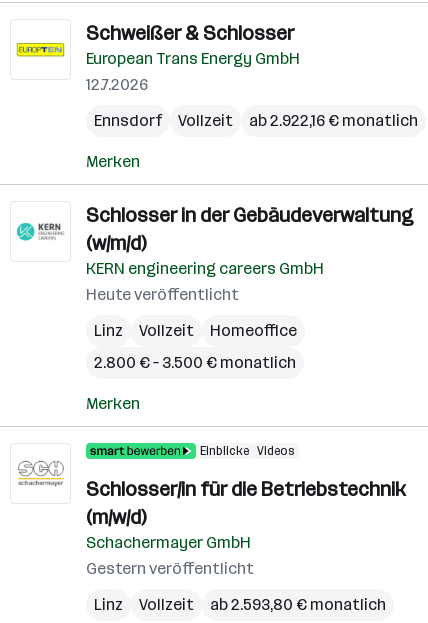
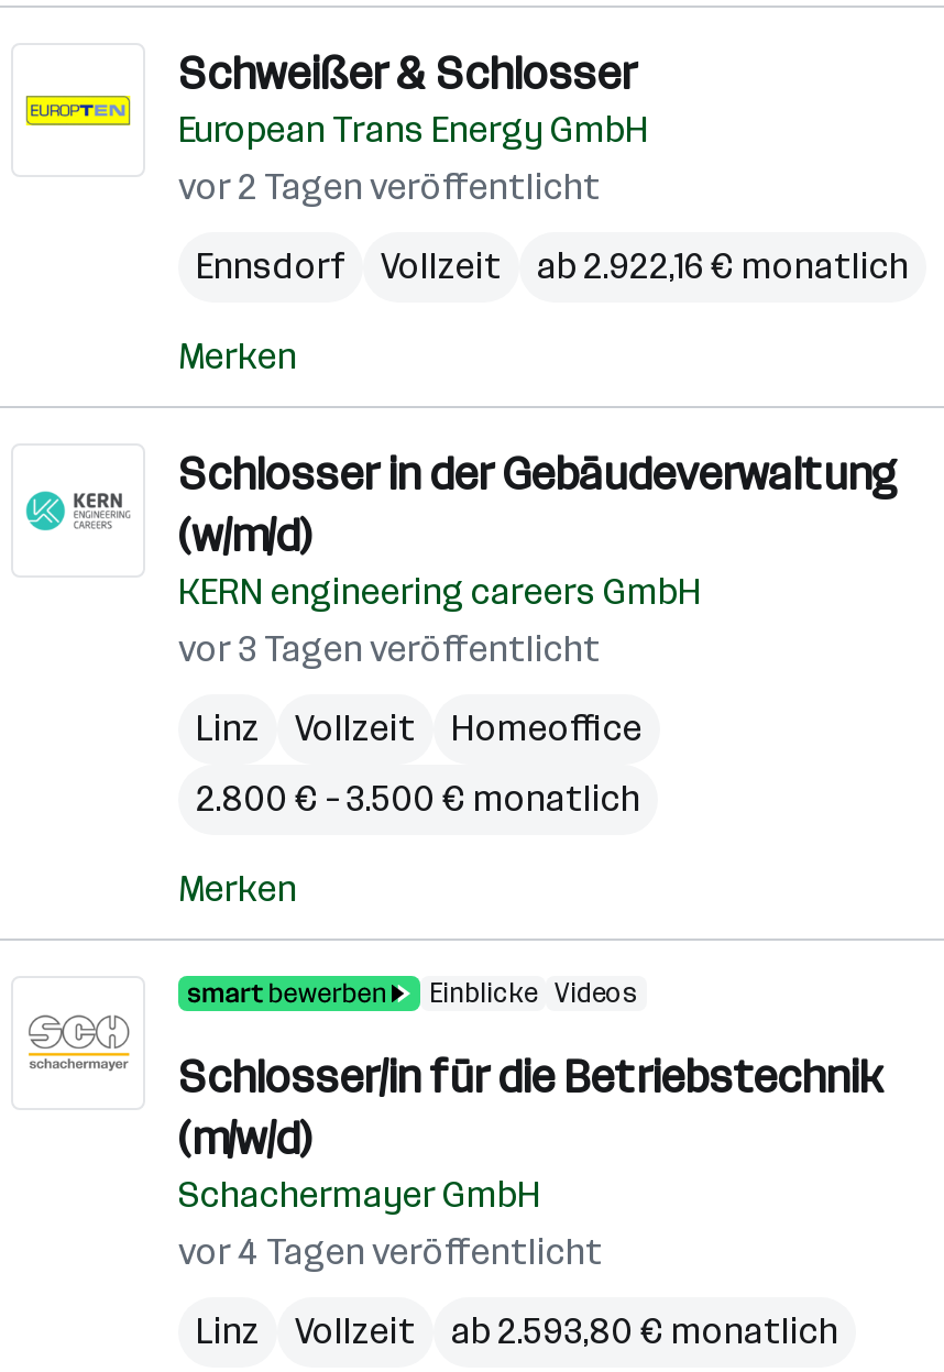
[86,75,148,94] 12.7.2026 -> [178,166,601,208] vor 2 Tagen veröffentlicht
[86,285,239,304] Heute veröffentlicht -> [178,628,601,670] vor 3 Tagen veröffentlicht
[86,559,254,578] Gestern veröffentlicht -> [178,1231,603,1273] vor 4 Tagen veröffentlicht

